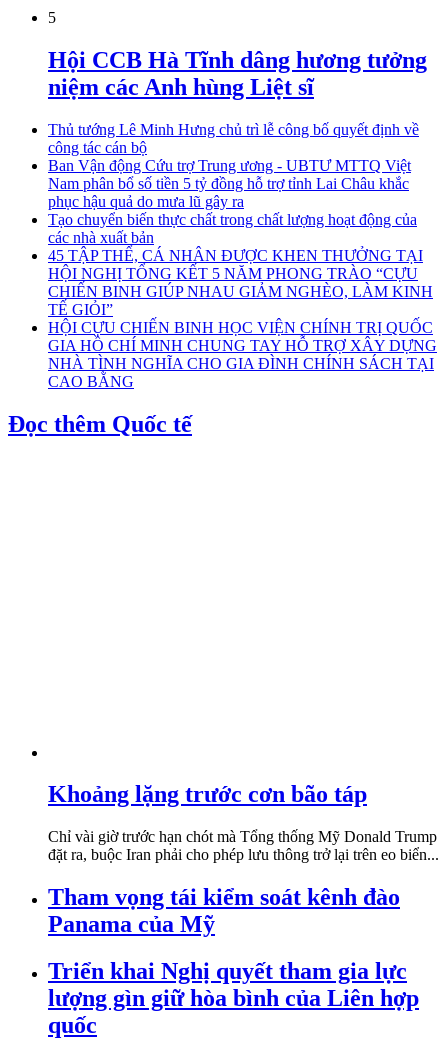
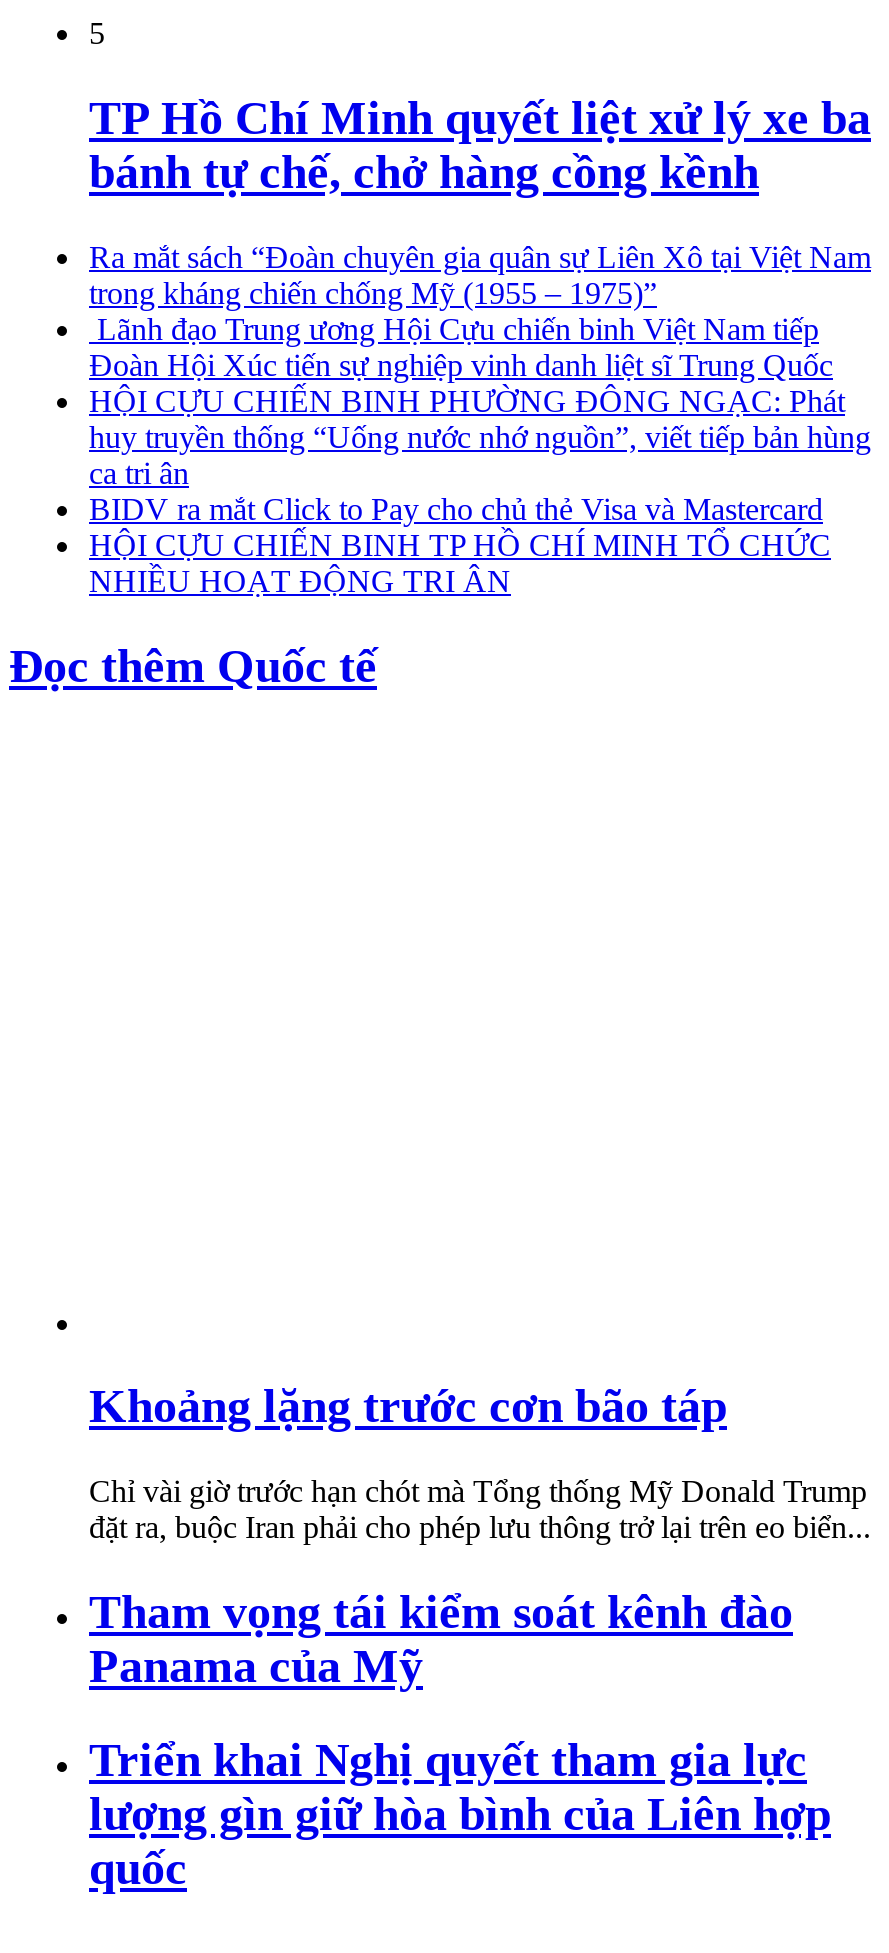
[48,47,427,100] Hội CCB Hà Tĩnh dâng hương tưởng | niệm các Anh hùng Liệt sĩ -> [89,92,871,198] TP Hồ Chí Minh quyết liệt xử lý xe ba | bánh tự chế, chở hàng cồng kềnh
[48,121,437,390] Thủ tướng Lê Minh Hưng chủ trì lễ công bố quyết định về | công tác cán bộ | Ban Vận động Cứu trợ Trung ương - UBTƯ MTTQ Việt | Nam phân bổ số tiền 5 tỷ đồng hỗ trợ tỉnh Lai Châu khắc | phục hậu quả do mưa lũ gây ra | Tạo chuyển biến thực chất trong chất lượng hoạt động của | các nhà xuất bản | 45 TẬP THỂ, CÁ NHÂN ĐƯỢC KHEN THƯỞNG TẠI | HỘI NGHỊ TỔNG KẾT 5 NĂM PHONG TRÀO “CỰU | CHIẾN BINH GIÚP NHAU GIẢM NGHÈO, LÀM KINH | TẾ GIỎI” | HỘI CỰU CHIẾN BINH HỌC VIỆN CHÍNH TRỊ QUỐC | GIA HỒ CHÍ MINH CHUNG TAY HỖ TRỢ XÂY DỰNG | NHÀ TÌNH NGHĨA CHO GIA ĐÌNH CHÍNH SÁCH TẠI | CAO BẰNG -> [89,240,871,598] Ra mắt sách “Đoàn chuyên gia quân sự Liên Xô tại Việt Nam | trong kháng chiến chống Mỹ (1955 – 1975)” | Lãnh đạo Trung ương Hội Cựu chiến binh Việt Nam tiếp | Đoàn Hội Xúc tiến sự nghiệp vinh danh liệt sĩ Trung Quốc | HỘI CỰU CHIẾN BINH PHƯỜNG ĐÔNG NGẠC: Phát | huy truyền thống “Uống nước nhớ nguồn”, viết tiếp bản hùng | ca tri ân | BIDV ra mắt Click to Pay cho chủ thẻ Visa và Mastercard | HỘI CỰU CHIẾN BINH TP HỒ CHÍ MINH TỔ CHỨC | NHIỀU HOẠT ĐỘNG TRI ÂN

